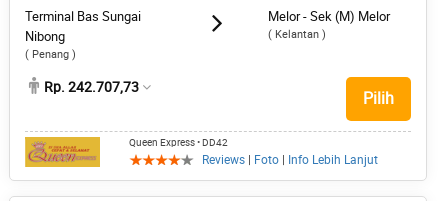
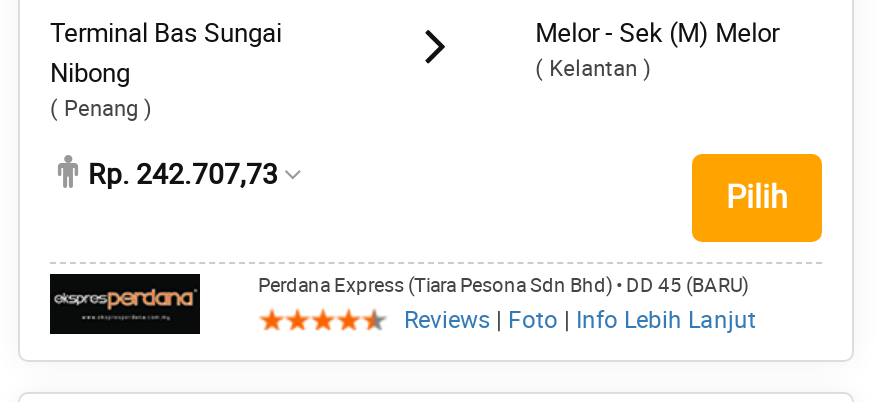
[24,136,228,168] [image] | Queen Express • DD42 -> [48,272,748,336] [image] | Perdana Express (Tiara Pesona Sdn Bhd) • DD 45 (BARU)

